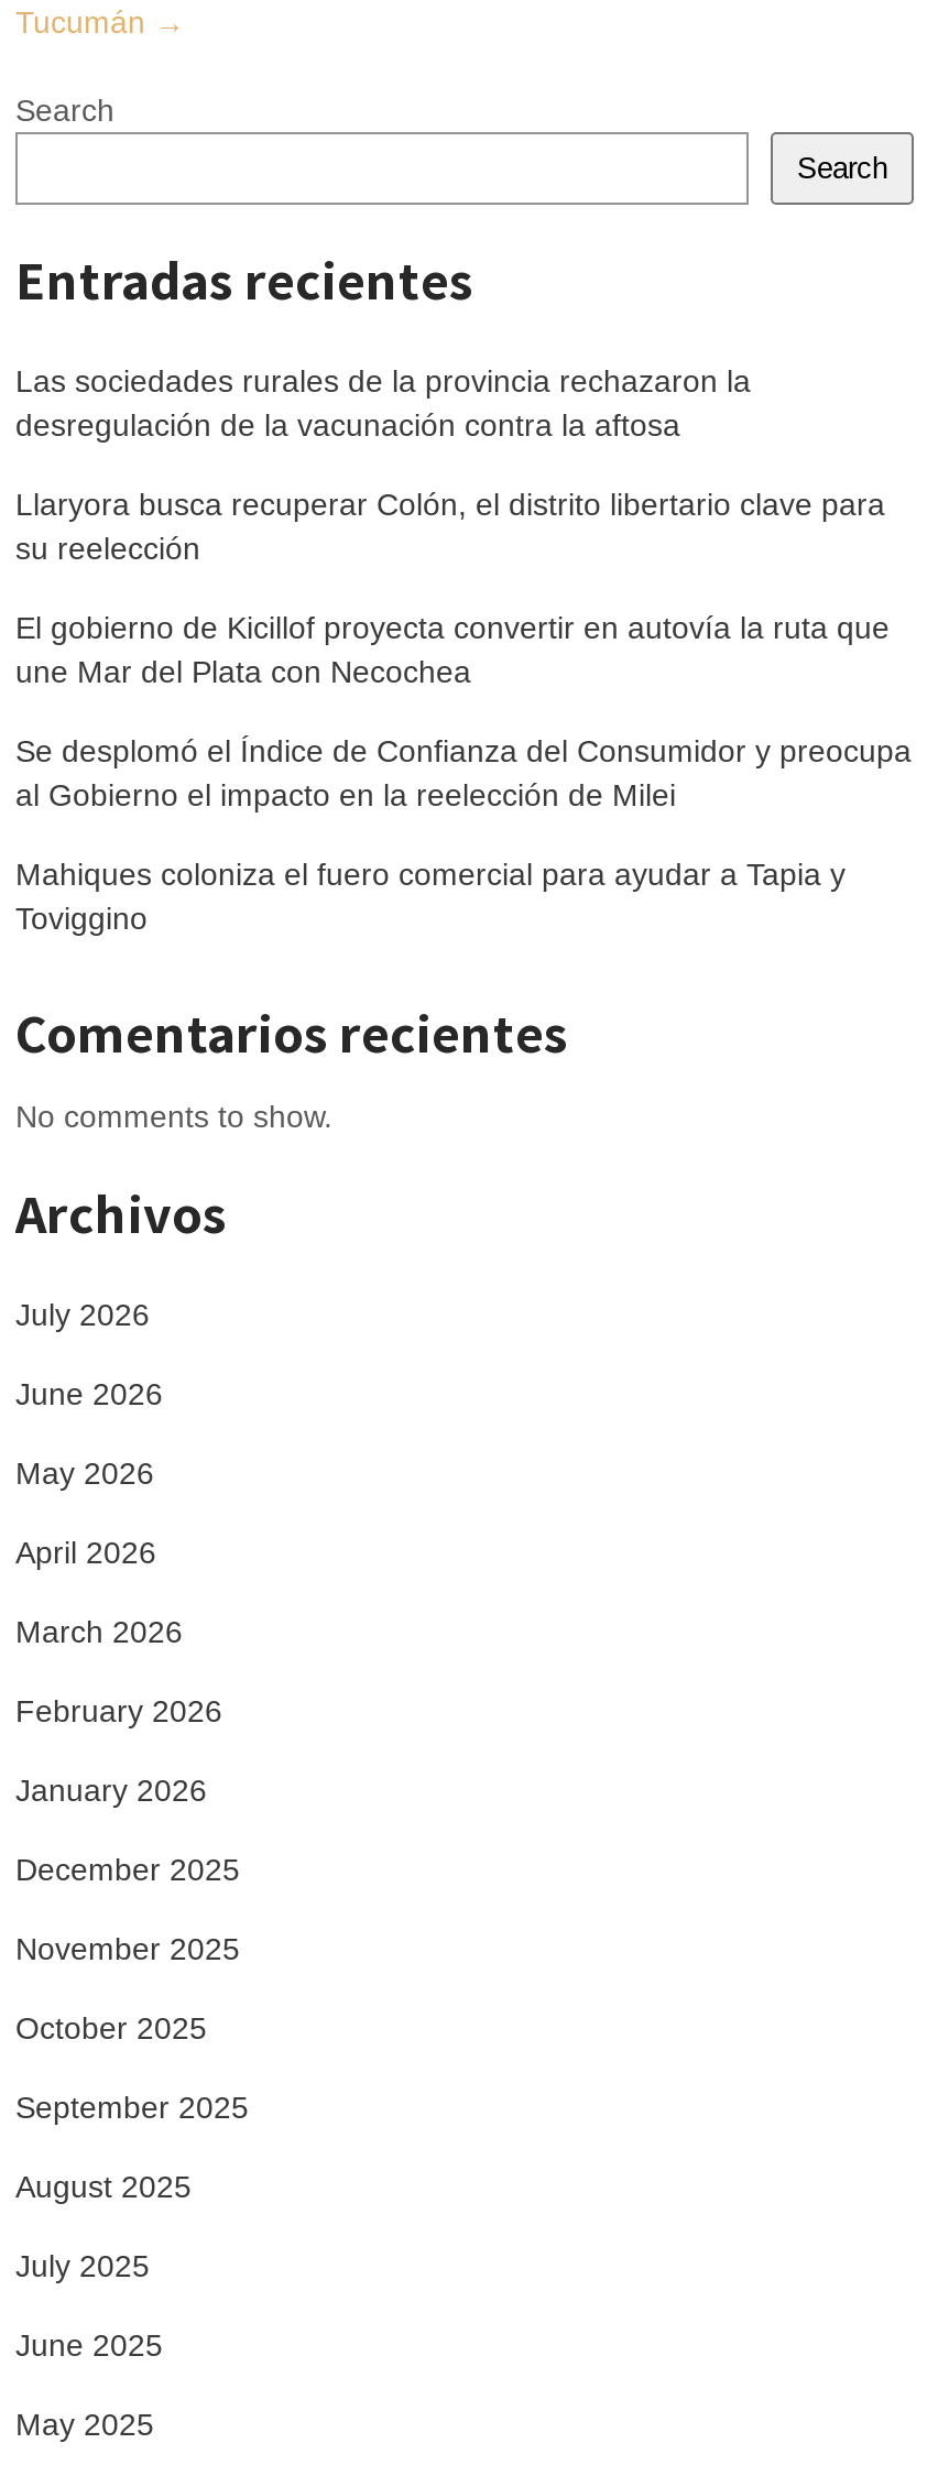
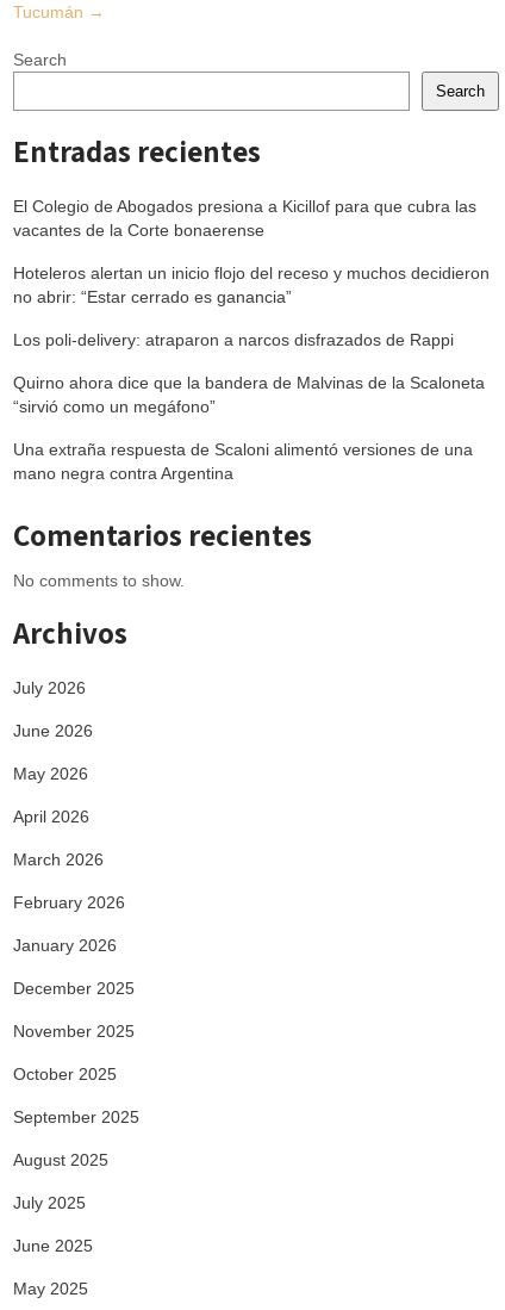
[15,363,751,443] Las sociedades rurales de la provincia rechazaron la | desregulación de la vacunación contra la aftosa -> [13,197,476,240] El Colegio de Abogados presiona a Kicillof para que cubra las | vacantes de la Corte bonaerense
[15,487,885,566] Llaryora busca recuperar Colón, el distrito libertario clave para | su reelección -> [13,263,490,306] Hoteleros alertan un inicio flojo del receso y muchos decidieron | no abrir: “Estar cerrado es ganancia”
[15,610,890,689] El gobierno de Kicillof proyecta convertir en autovía la ruta que | une Mar del Plata con Necochea -> [13,330,454,349] Los poli-delivery: atraparon a narcos disfrazados de Rappi
[15,733,912,812] Se desplomó el Índice de Confianza del Consumidor y preocupa | al Gobierno el impacto en la reelección de Milei -> [13,373,485,416] Quirno ahora dice que la bandera de Malvinas de la Scaloneta | “sirvió como un megáfono”
[15,857,846,936] Mahiques coloniza el fuero comercial para ayudar a Tapia y | Toviggino -> [13,440,473,483] Una extraña respuesta de Scaloni alimentó versiones de una | mano negra contra Argentina

